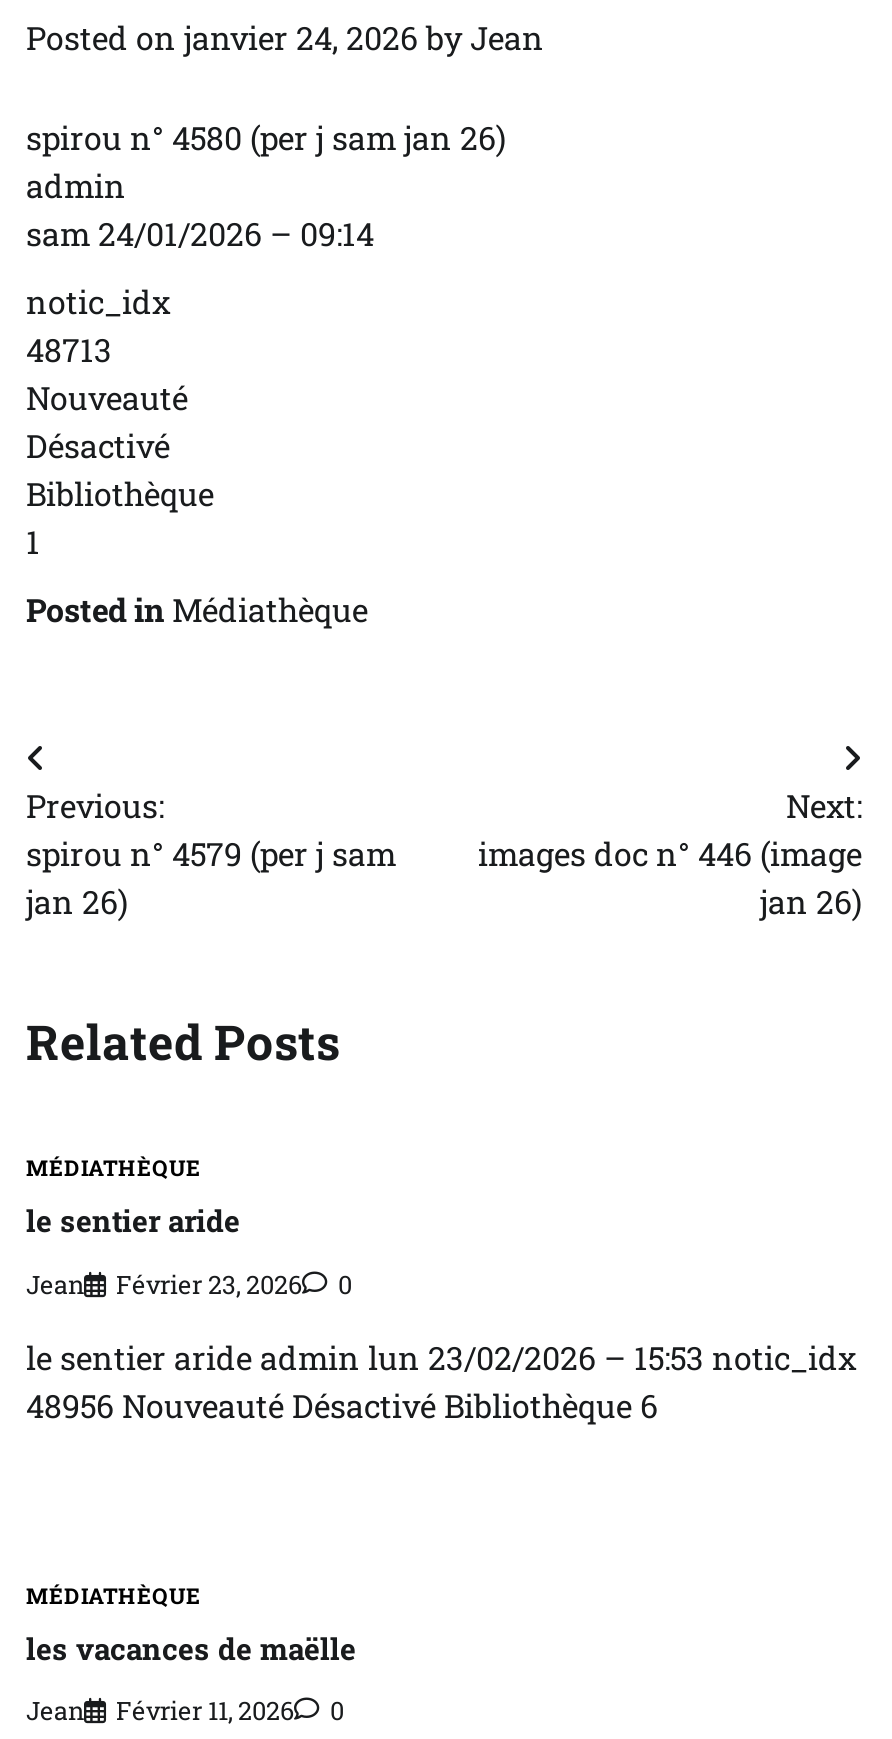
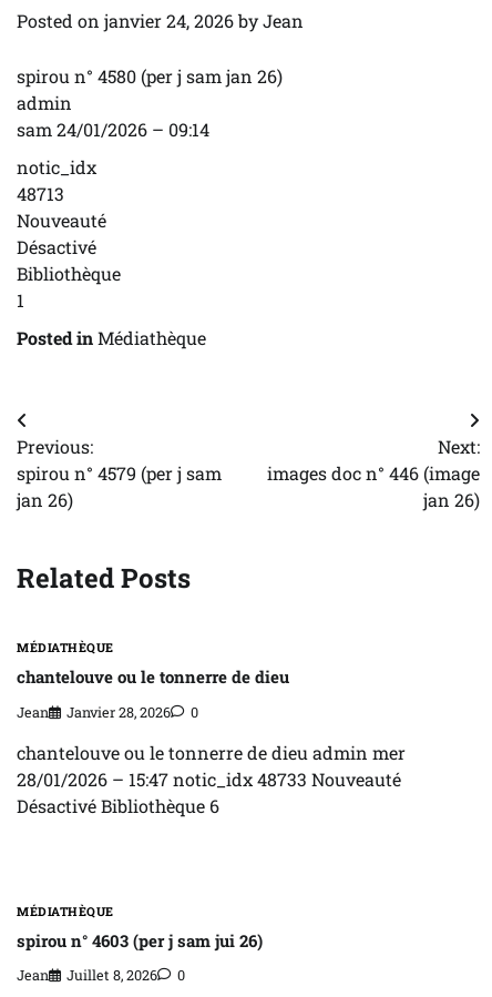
[26,1200,240,1240] le sentier aride -> [17,666,289,688] chantelouve ou le tonnerre de dieu
[26,1267,352,1299] Jean Février 23, 2026 0 -> [17,703,198,720] Jean Janvier 28, 2026 0
[26,1335,856,1425] le sentier aride admin lun 23/02/2026 – 15:53 notic_idx | 48956 Nouveauté Désactivé Bibliothèque 6 -> [17,740,406,817] chantelouve ou le tonnerre de dieu admin mer | 28/01/2026 – 15:47 notic_idx 48733 Nouveauté | Désactivé Bibliothèque 6
[26,1628,356,1668] les vacances de maëlle -> [17,929,263,951] spirou n° 4603 (per j sam jui 26)
[26,1695,344,1727] Jean Février 11, 2026 0 -> [17,966,185,984] Jean Juillet 8, 2026 0

